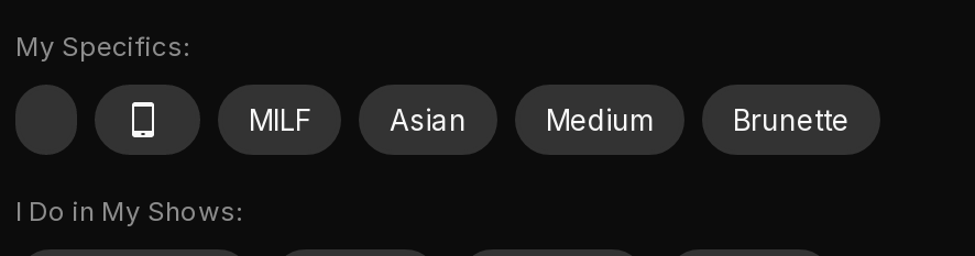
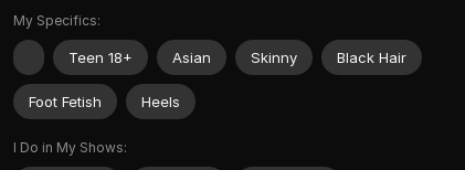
[249,102,310,137] MILF -> [68,48,133,66] Teen 18+
[546,102,850,137] Medium | Brunette -> [29,48,406,110] Skinny | Black Hair | Foot Fetish | Heels

